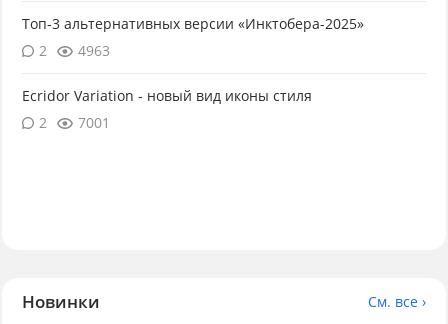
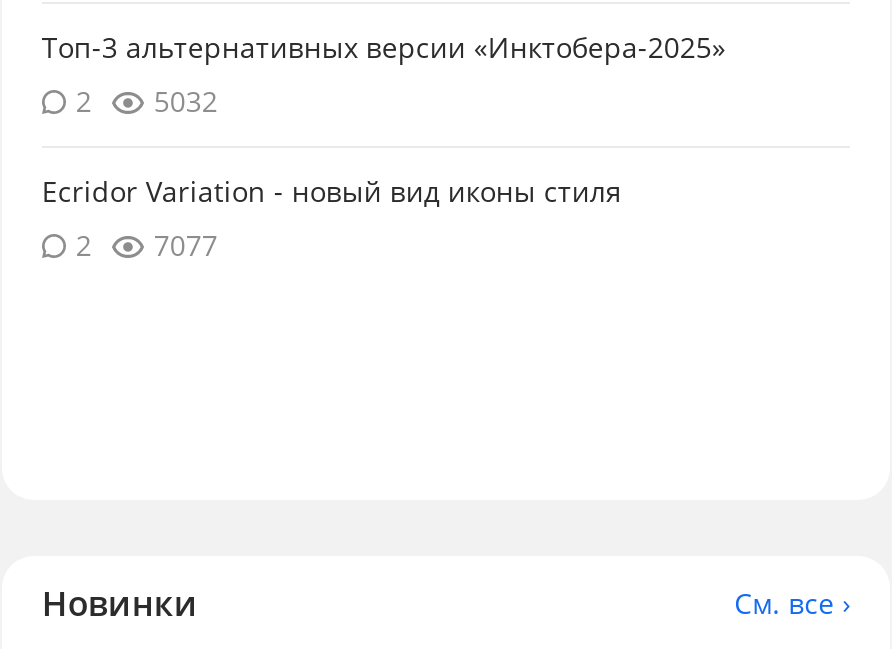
[39,41,110,60] 2 4963 -> [76,82,218,120] 2 5032
[39,113,110,132] 2 7001 -> [76,226,218,264] 2 7077

